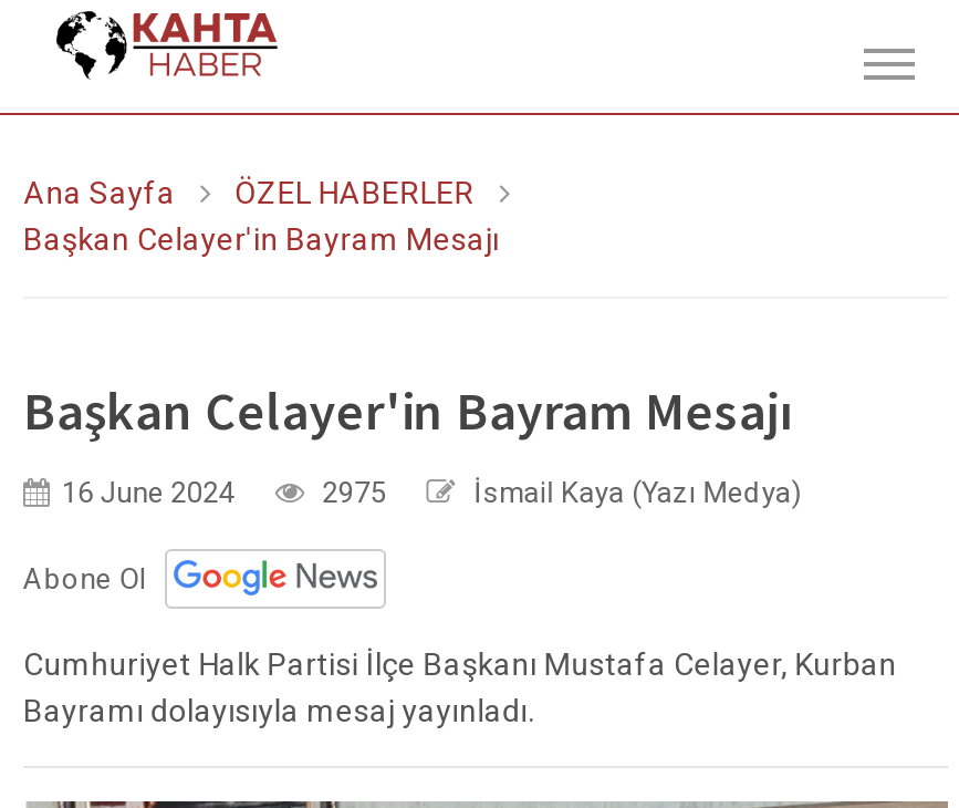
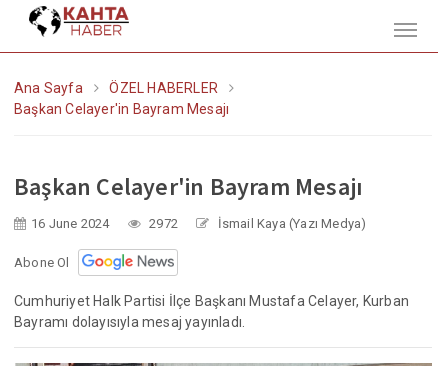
[315,476,386,509] 2975 -> [146,216,178,231] 2972

